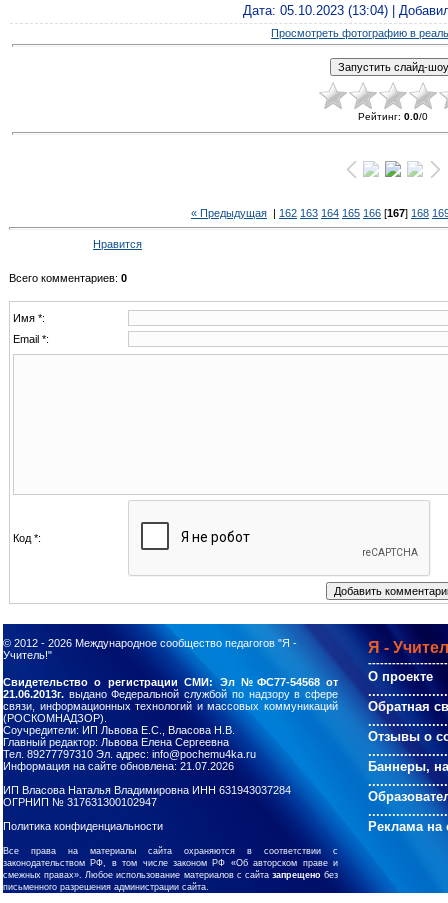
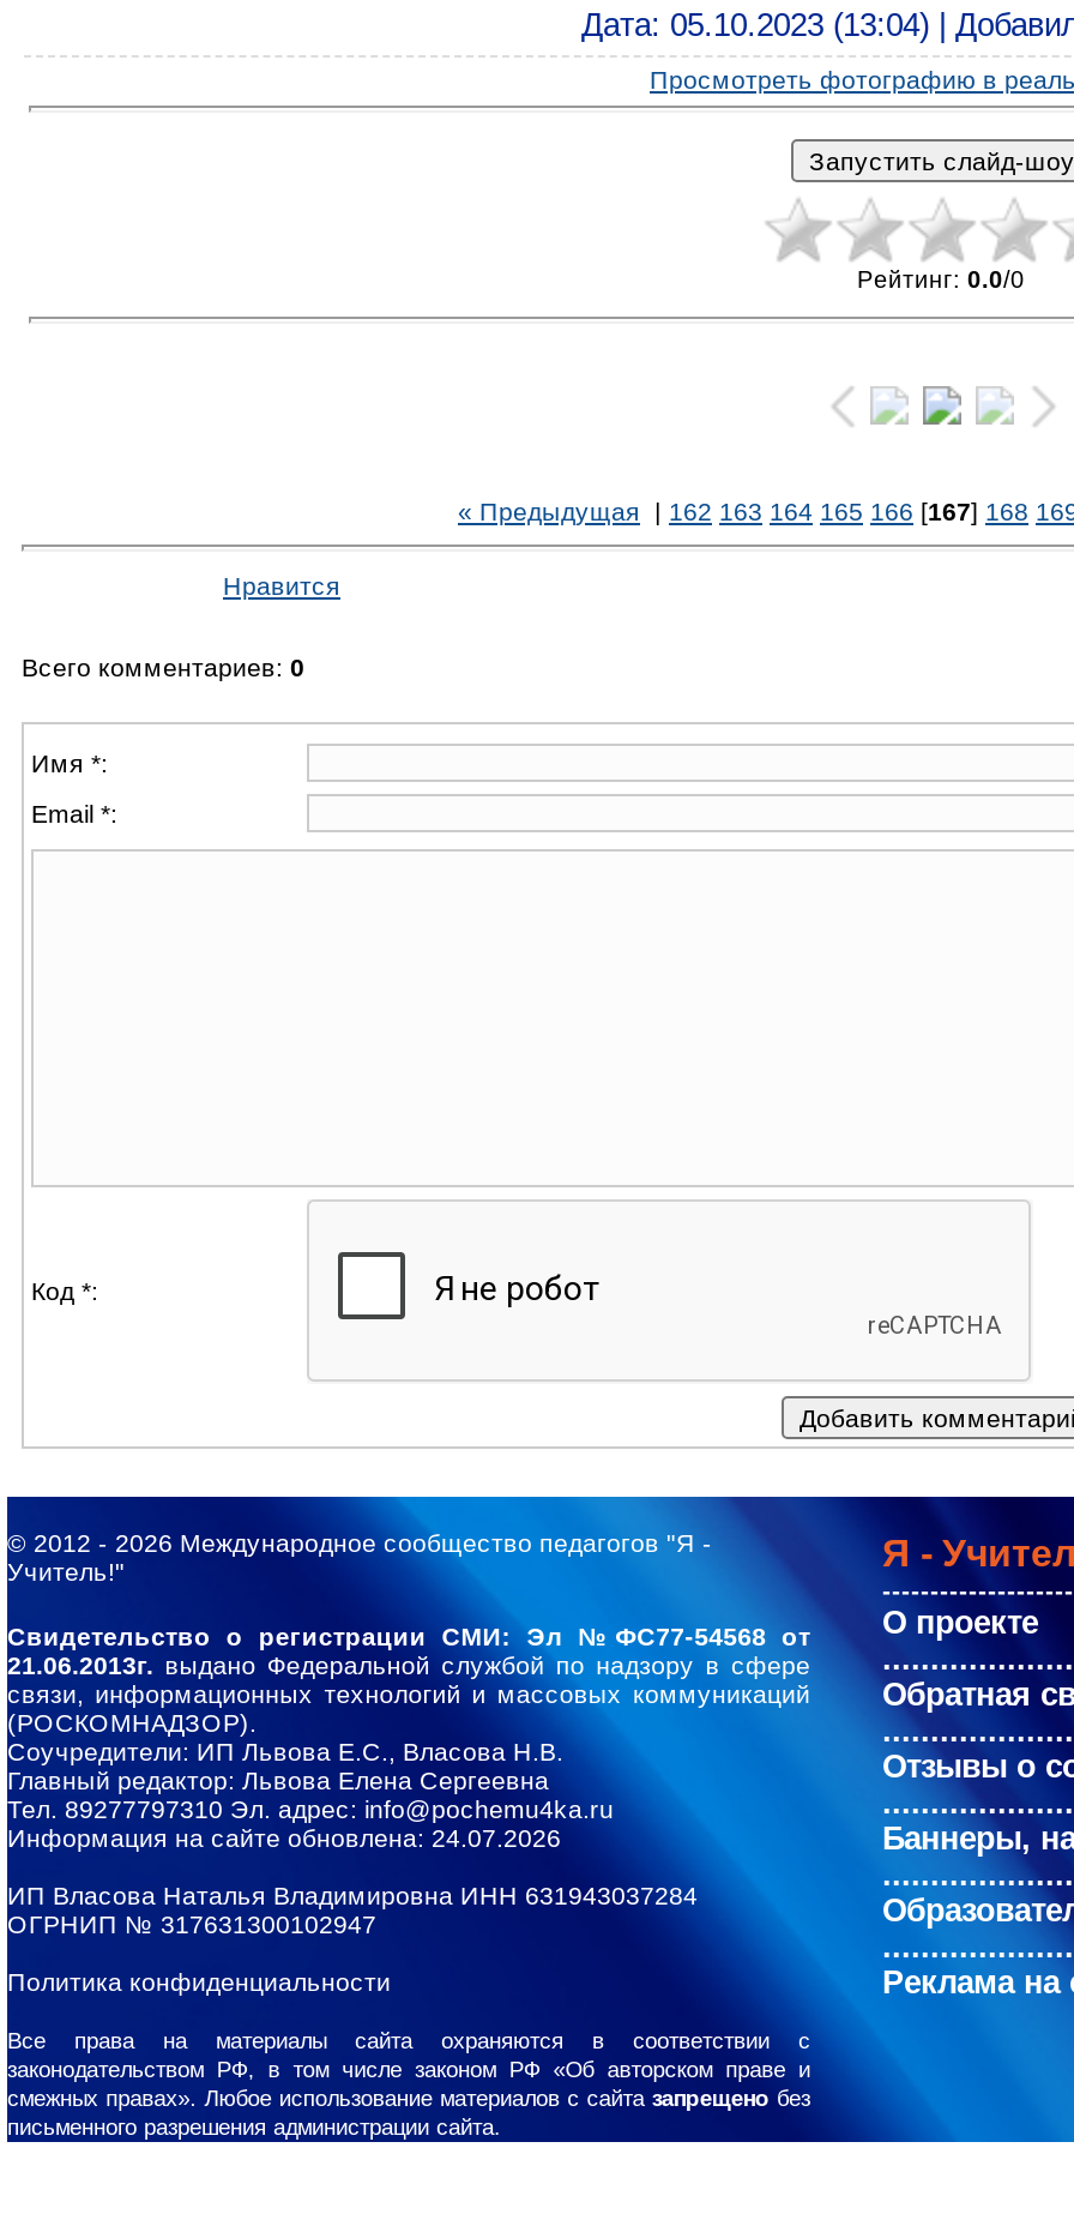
[3,760,234,772] Информация на сайте обновлена: 21.07.2026 -> [7,1823,561,1852] Информация на сайте обновлена: 24.07.2026

